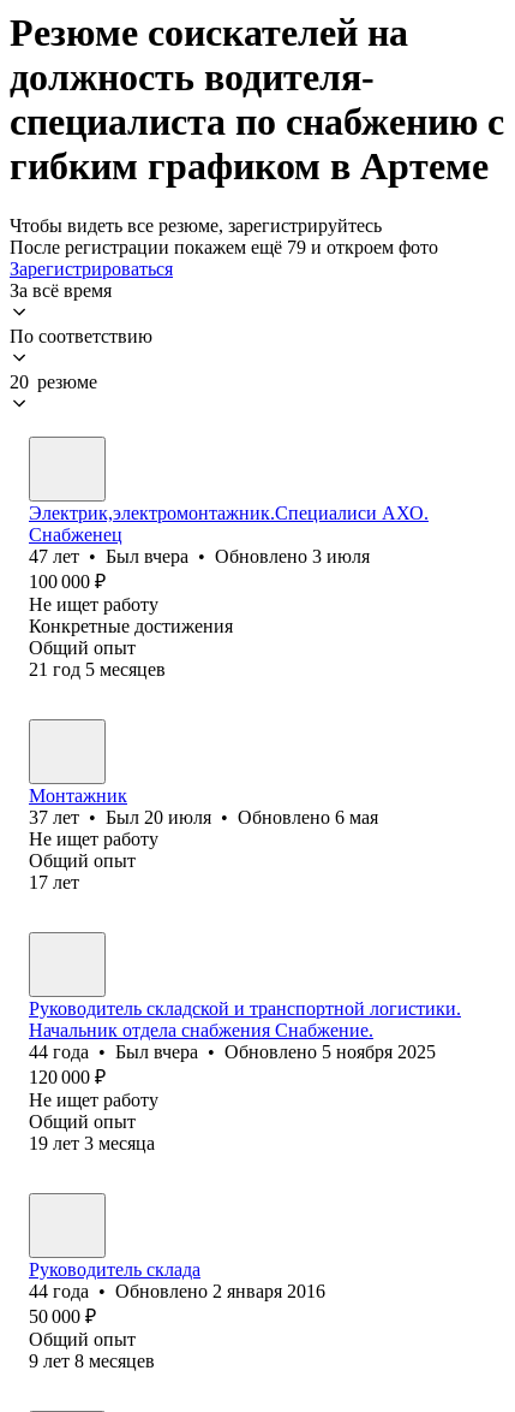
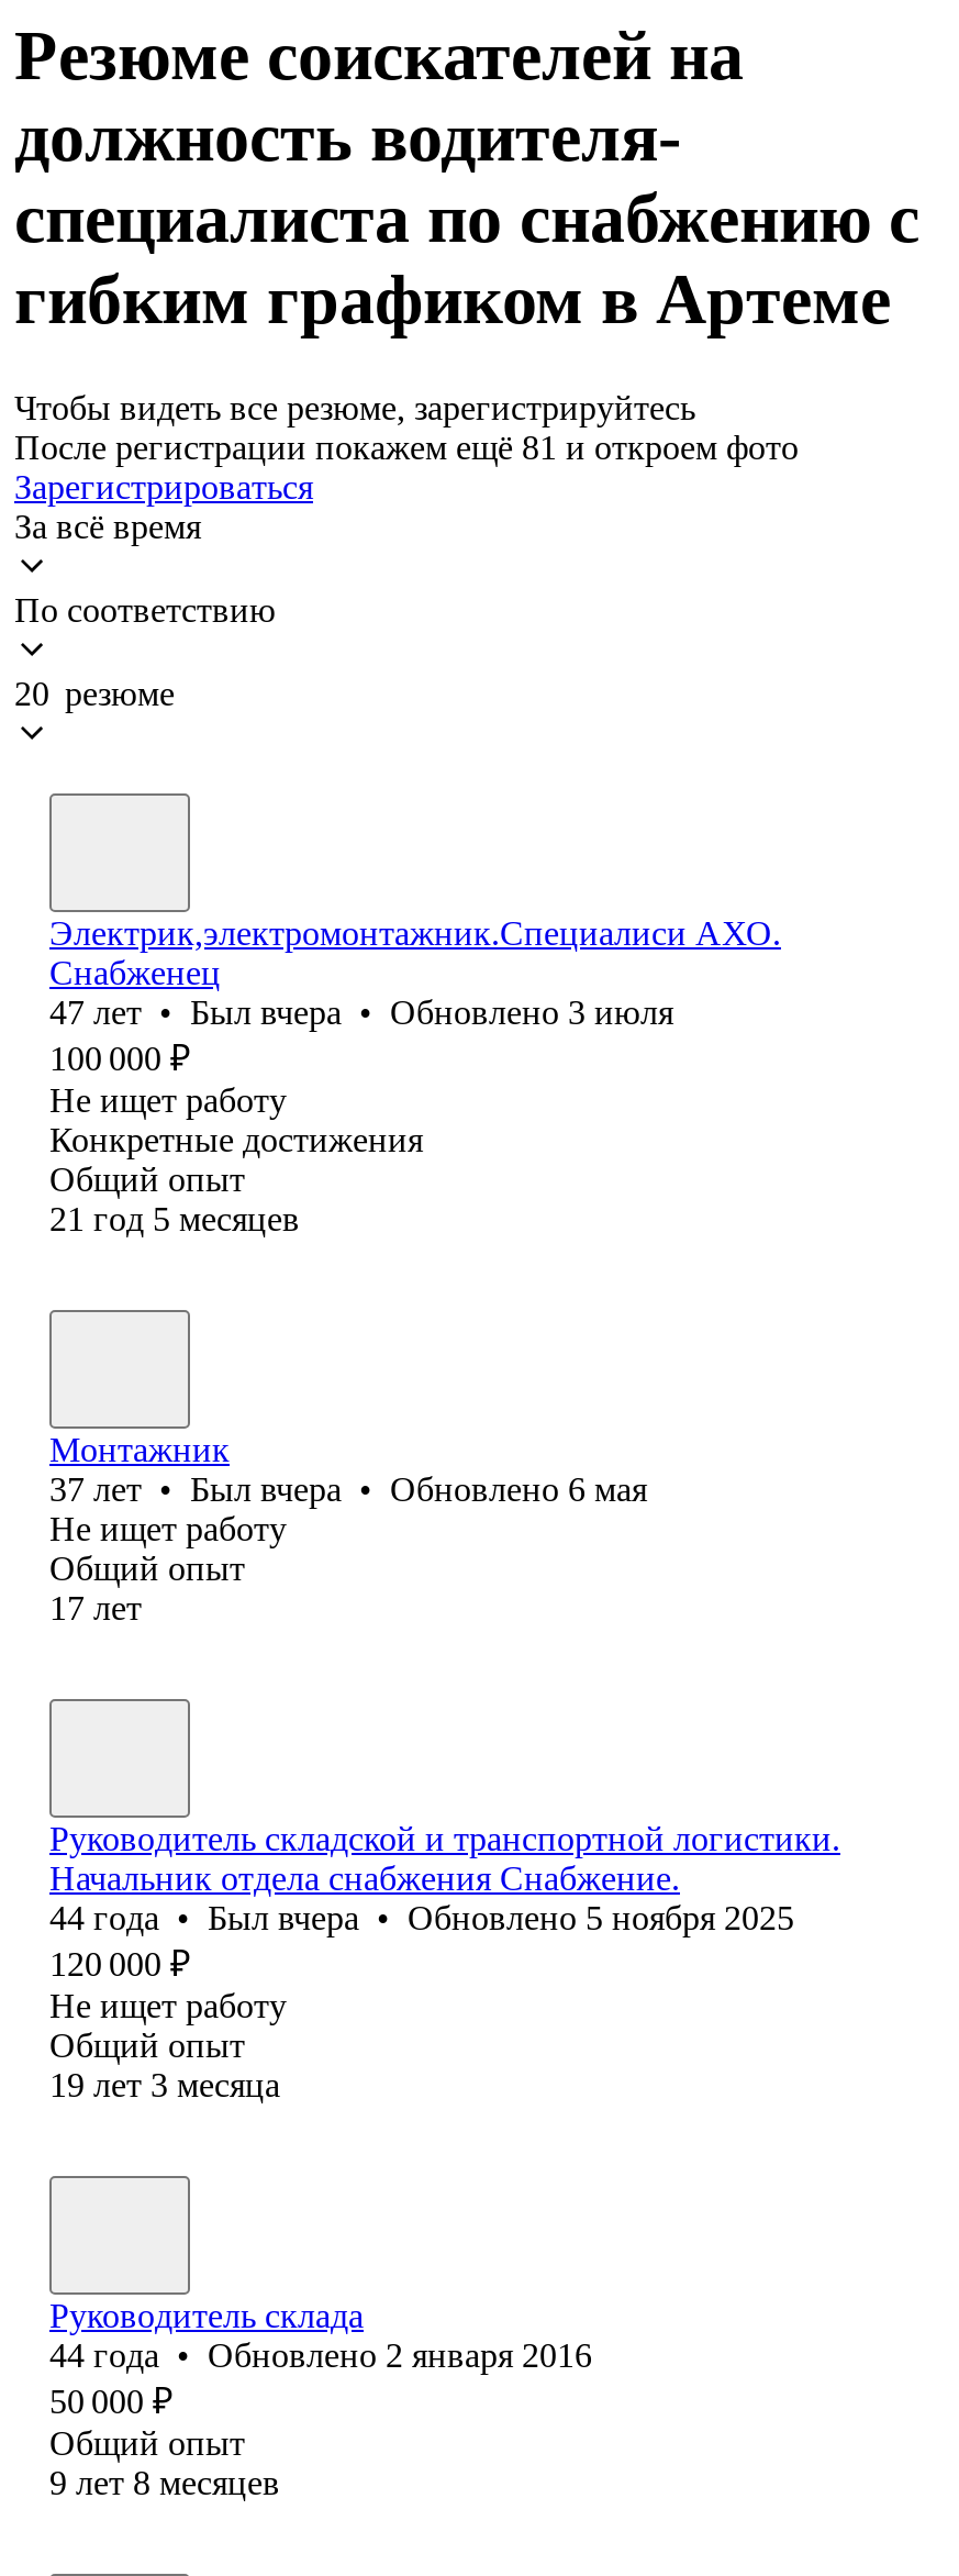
[10,237,438,257] После регистрации покажем ещё 79 и откроем фото -> [14,428,799,466] После регистрации покажем ещё 81 и откроем фото
[29,807,378,827] 37 лет • Был 20 июля • Обновлено 6 мая -> [49,1470,647,1508] 37 лет • Был вчера • Обновлено 6 мая

